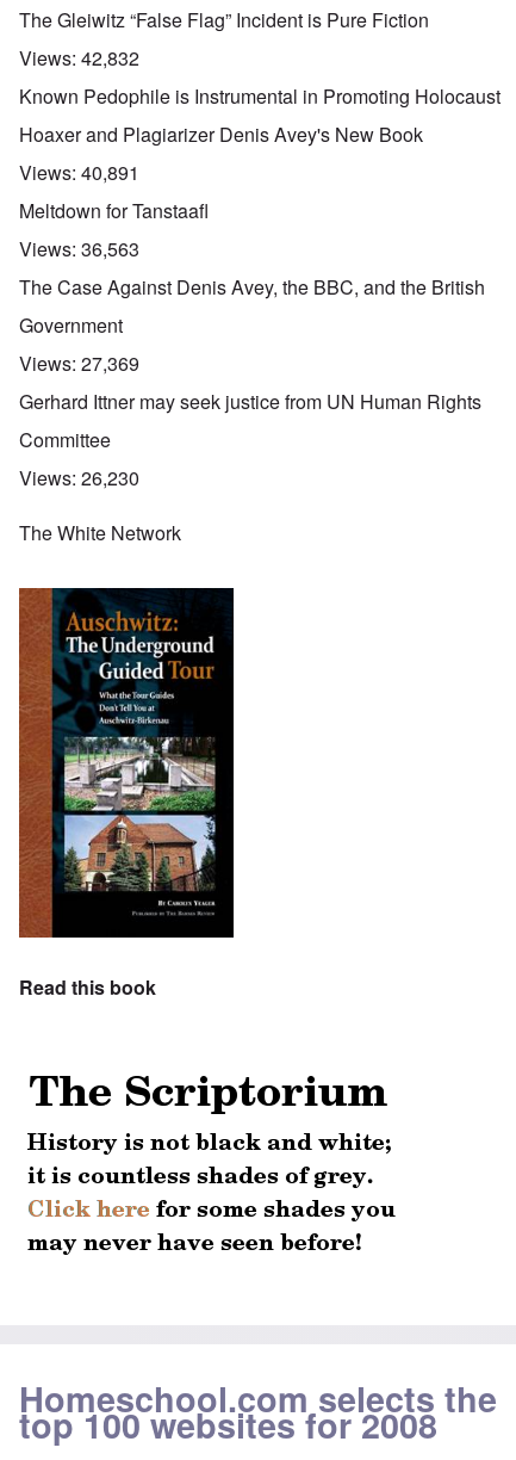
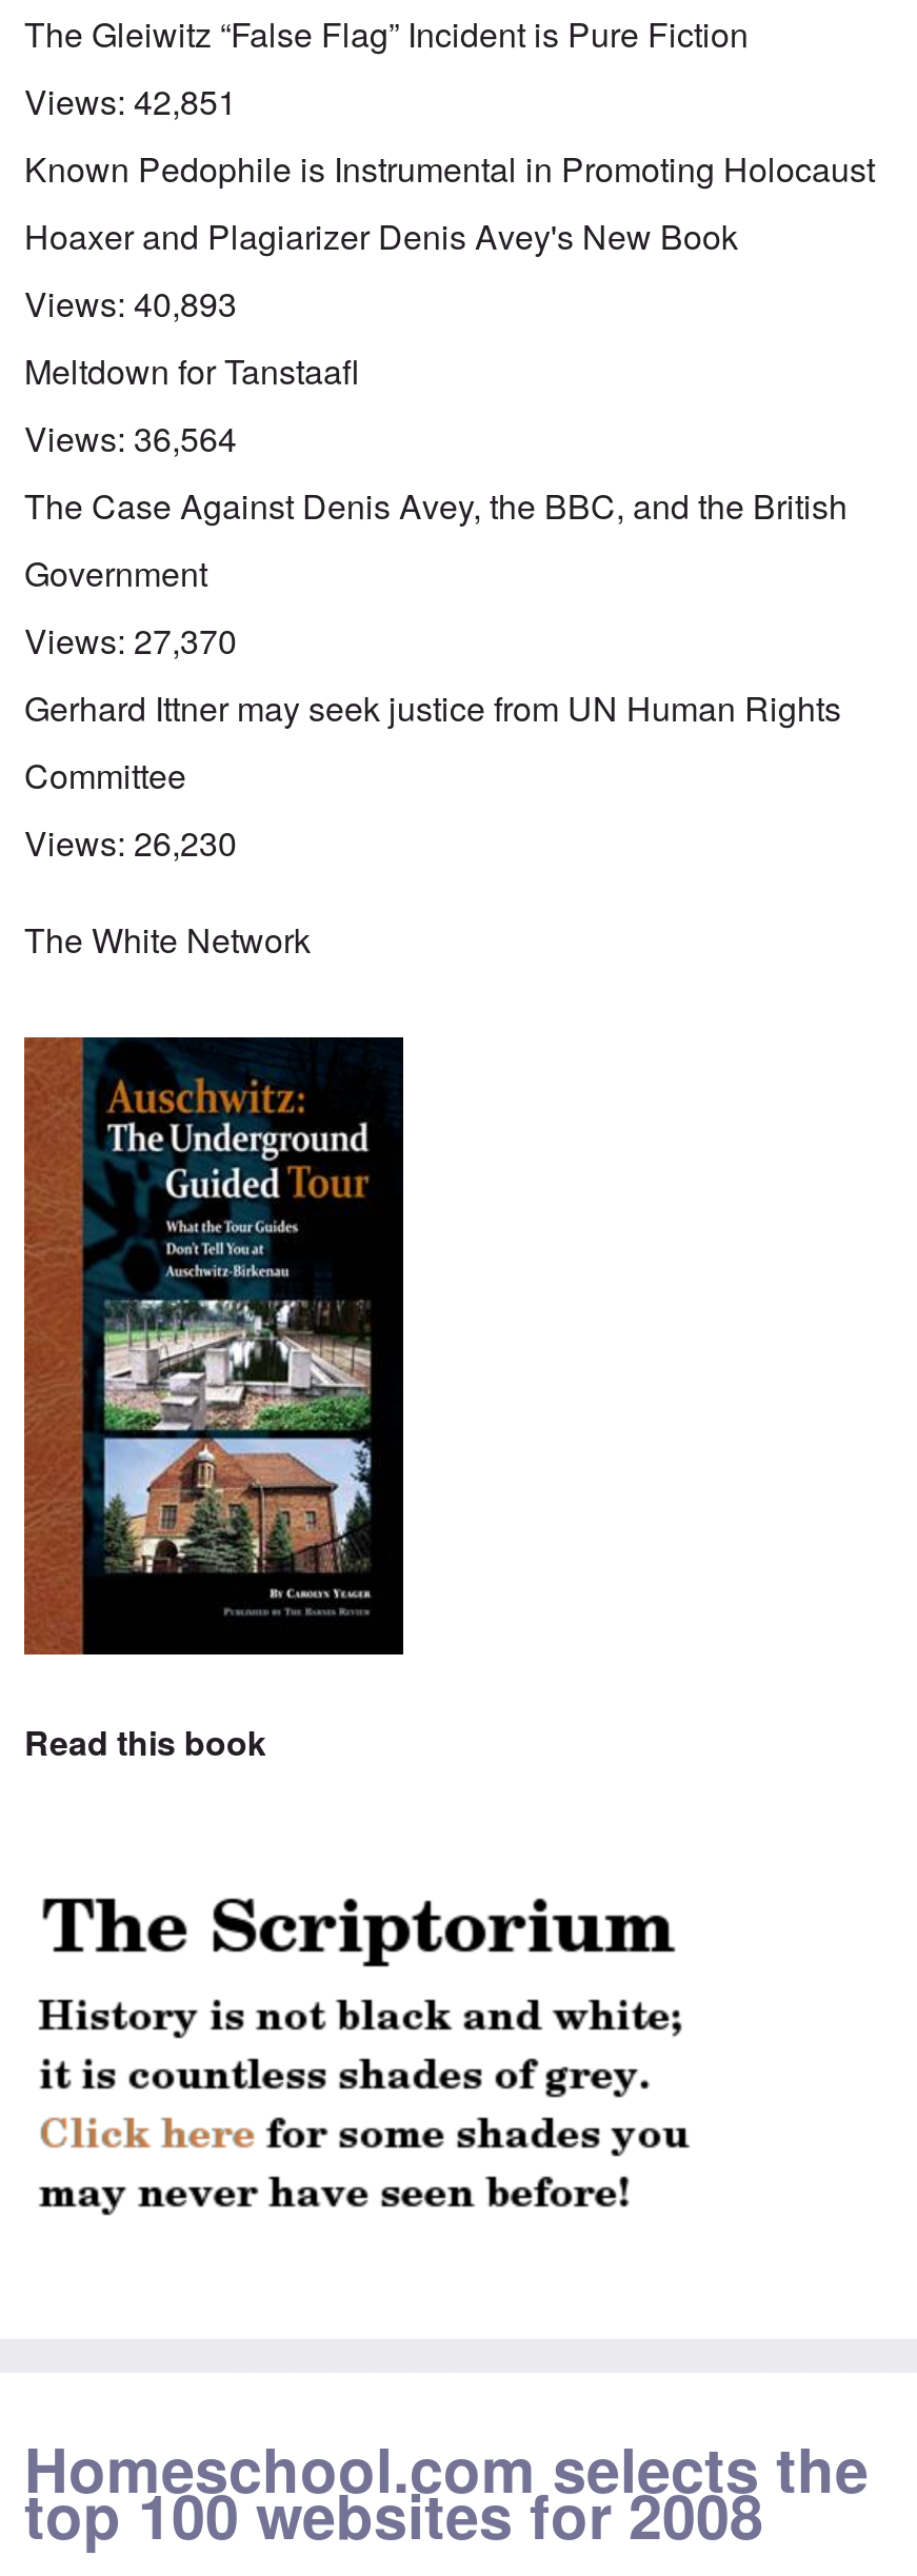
[19,45,139,72] Views: 42,832 -> [24,78,237,126] Views: 42,851
[19,159,139,187] Views: 40,891 -> [24,280,237,328] Views: 40,893
[19,235,139,263] Views: 36,563 -> [24,415,237,463] Views: 36,564
[19,350,139,377] Views: 27,369 -> [24,617,237,665] Views: 27,370

